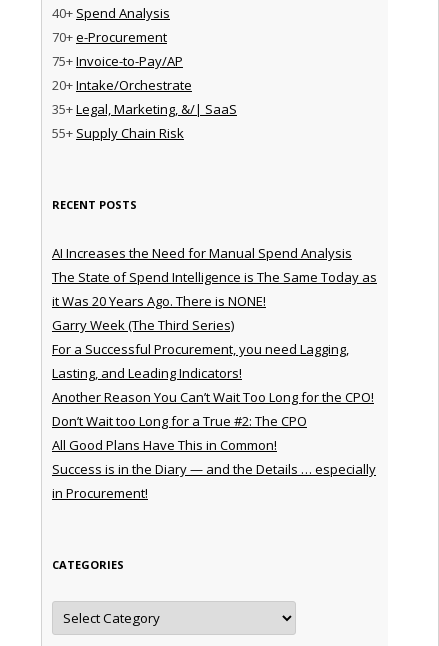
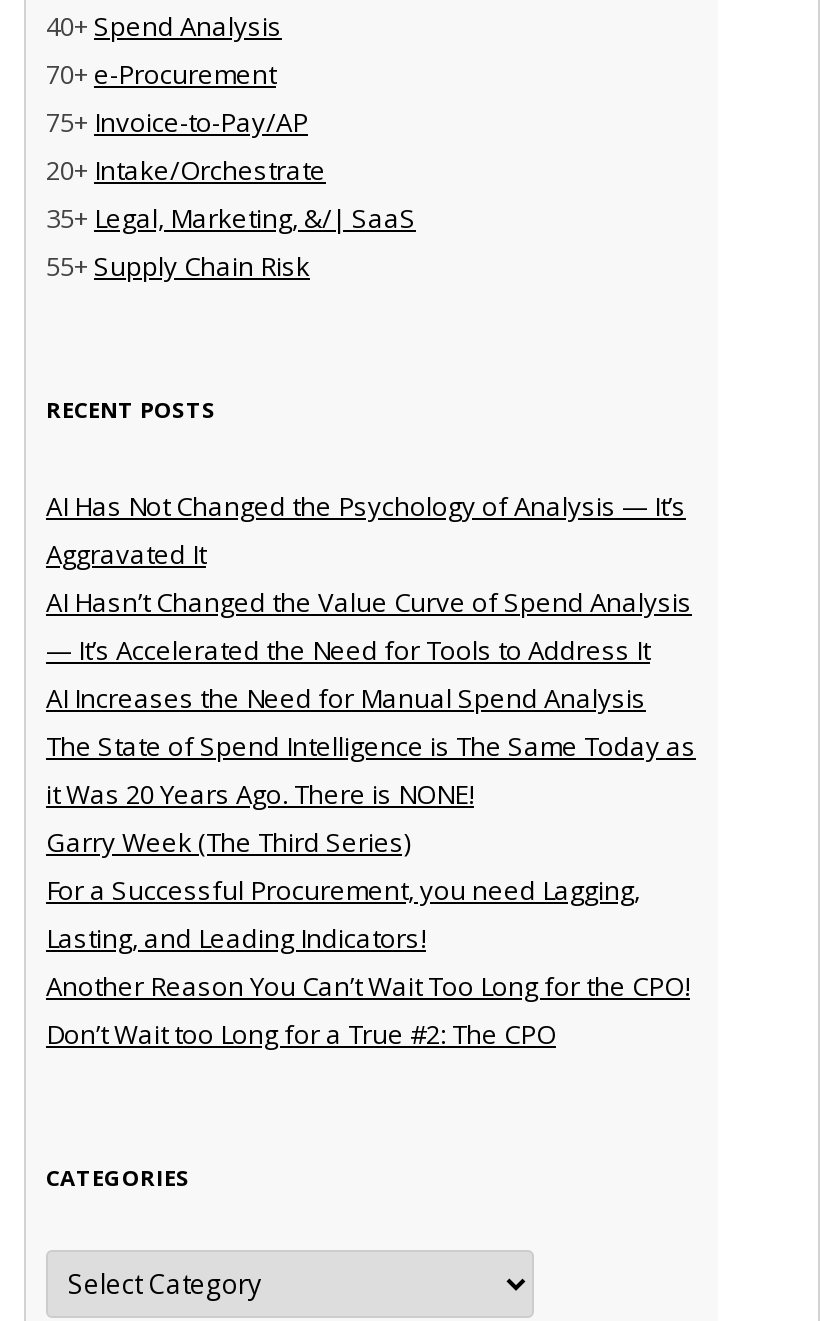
none -> [46,487,692,667] AI Has Not Changed the Psychology of Analysis — It’s | Aggravated It | AI Hasn’t Changed the Value Curve of Spend Analysis | — It’s Accelerated the Need for Tools to Address It
moved [52,244,377,430] -> [46,679,696,1051]: AI Increases the Need for Manual Spend Analysis | The State of Spend Intelligence is The Same Today as | it Was 20 Years Ago. There is NONE! | Garry Week (The Third Series) | For a Successful Procurement, you need Lagging, | Lasting, and Leading Indicators! | Another Reason You Can’t Wait Too Long for the CPO! | Don’t Wait too Long for a True #2: The CPO
[52,436,376,502] All Good Plans Have This in Common! | Success is in the Diary — and the Details … especially | in Procurement! -> none

